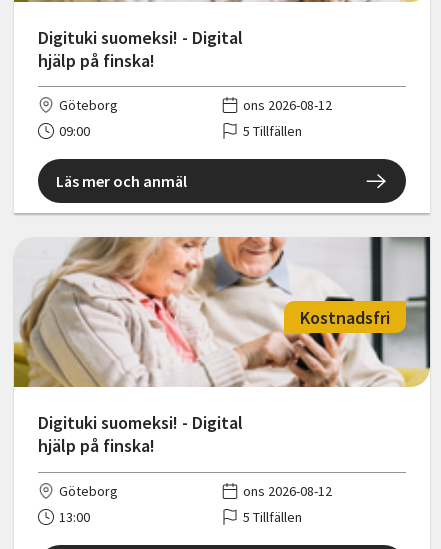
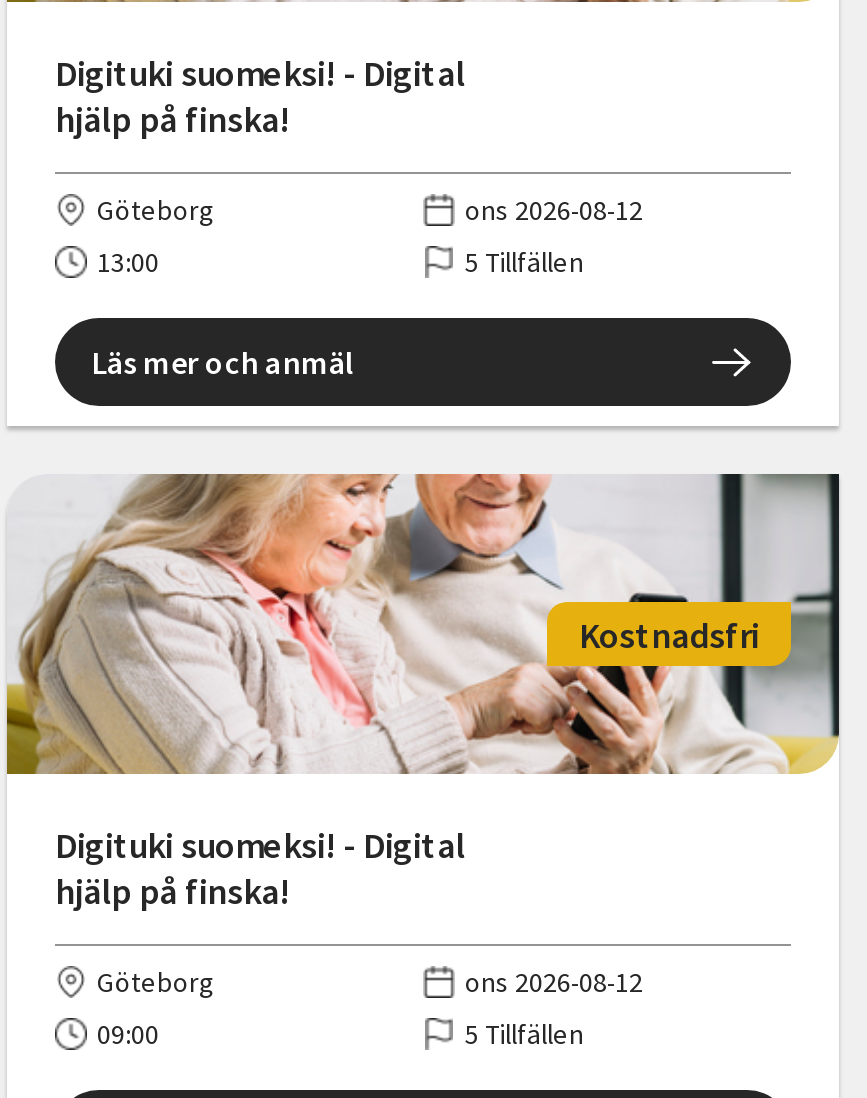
[59,122,90,140] 09:00 -> [97,245,159,281] 13:00
[59,508,90,526] 13:00 -> [97,1017,159,1053] 09:00

